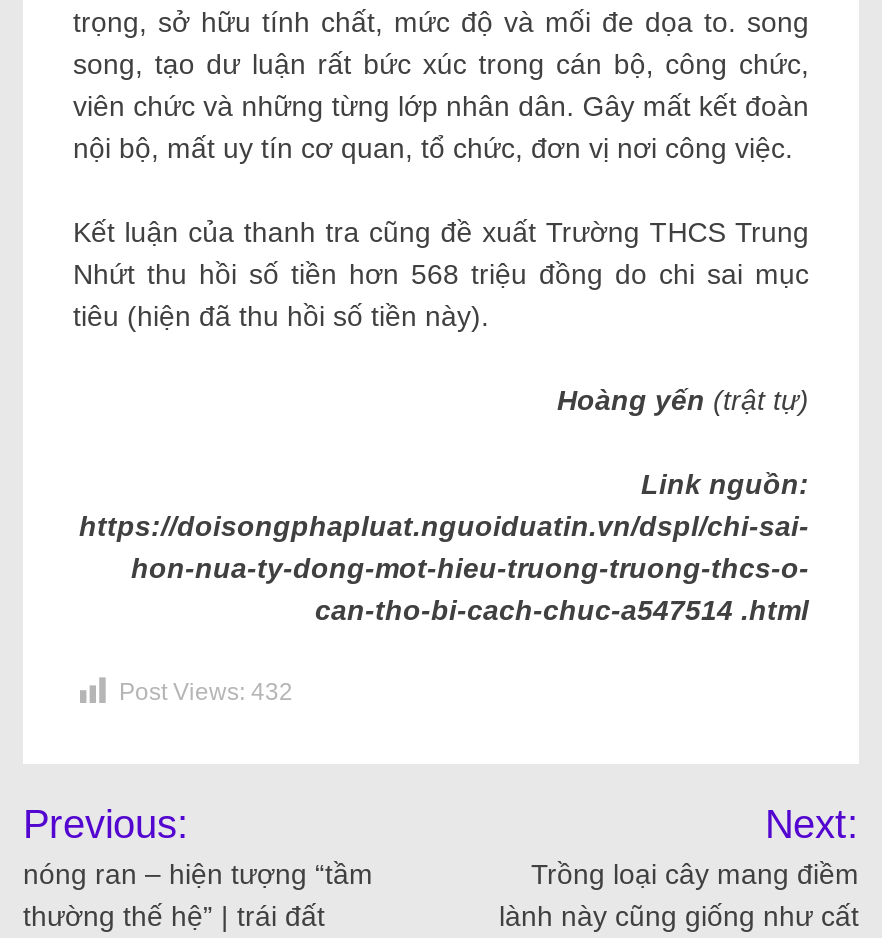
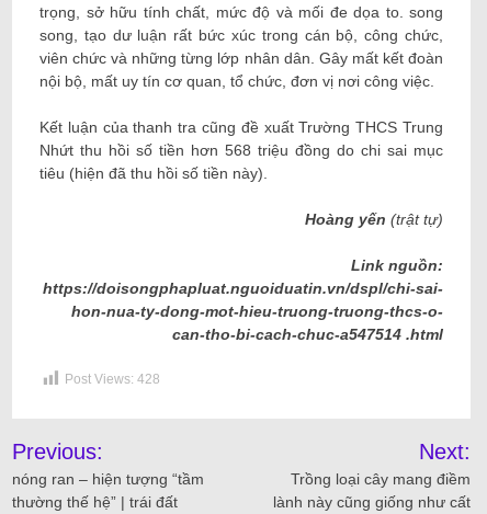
[119,678,293,706] Post Views: 432 -> [65,372,160,387] Post Views: 428

